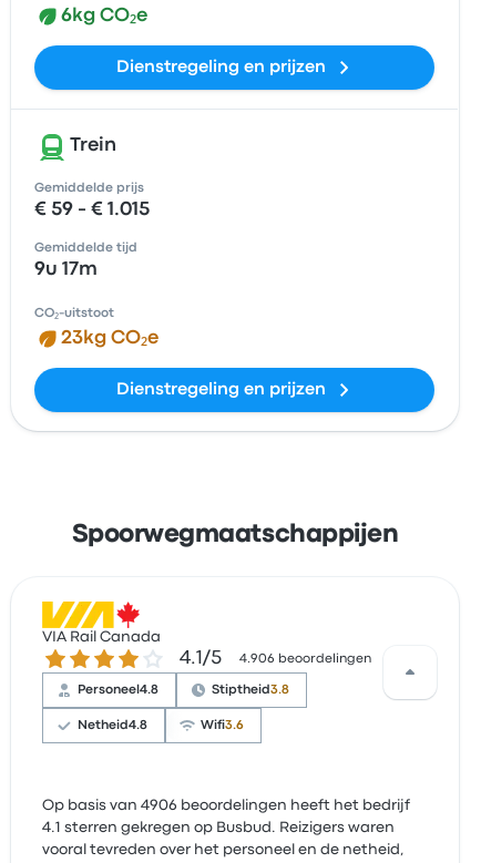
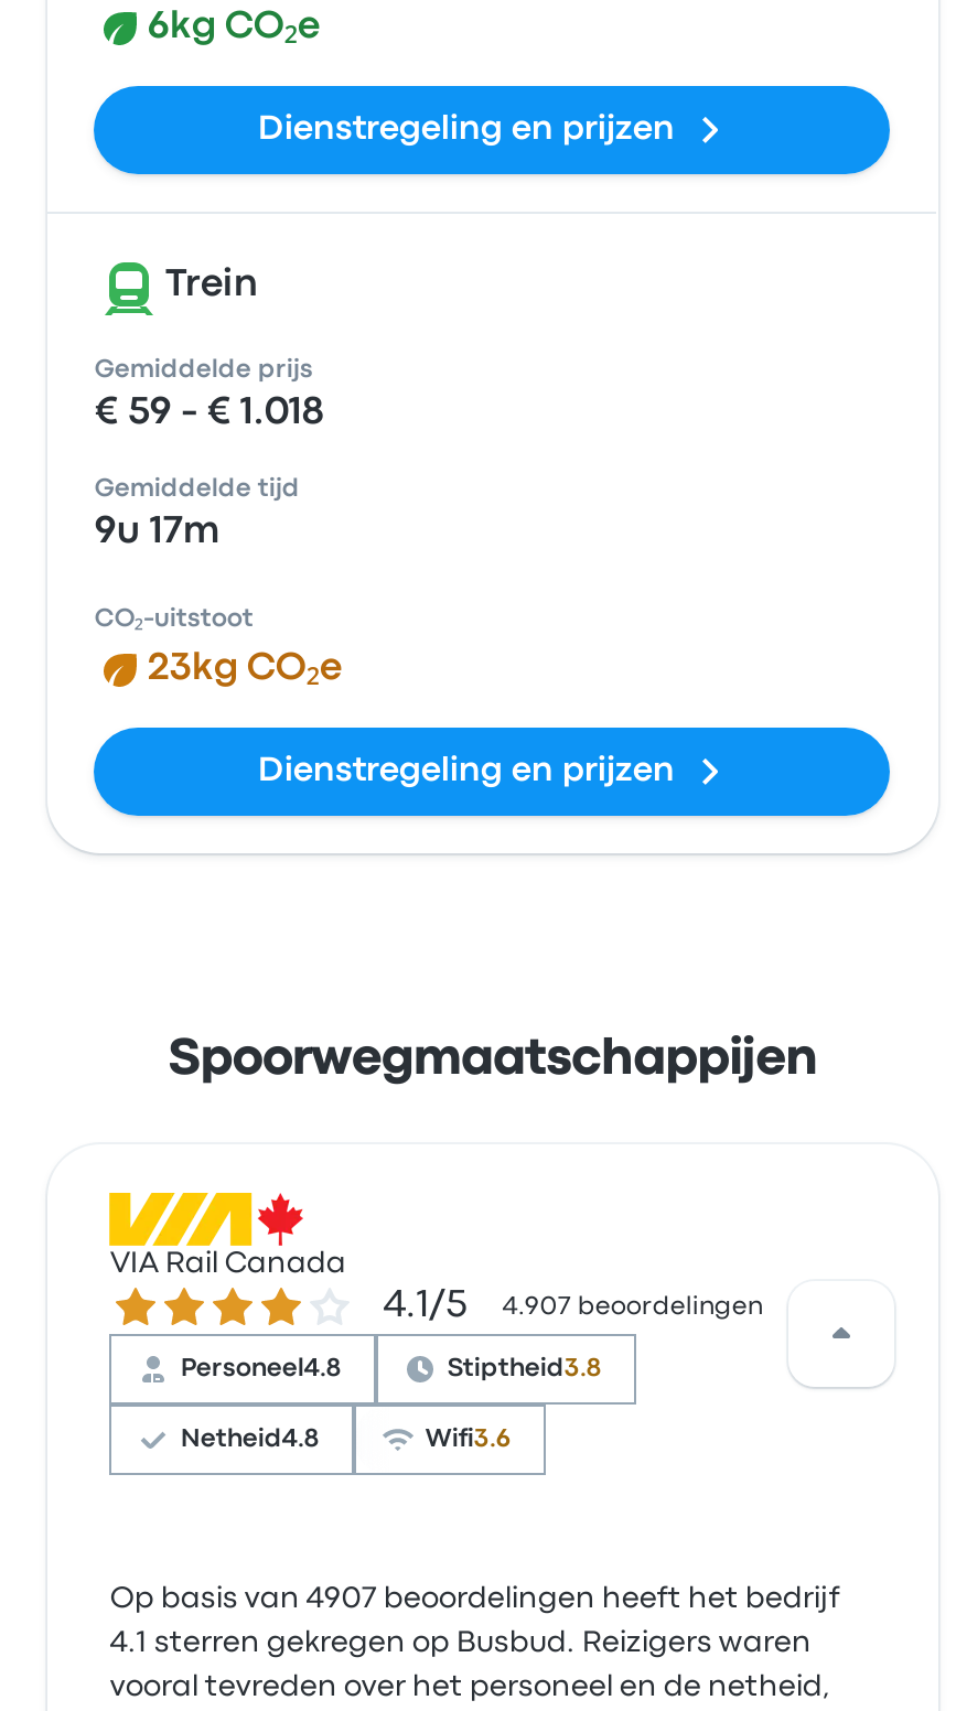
[35,202,150,218] € 59 - € 1.015 -> [95,397,324,430] € 59 - € 1.018
[240,654,372,665] 4.906 beoordelingen -> [503,1296,763,1319] 4.907 beoordelingen
[43,799,411,812] Op basis van 4906 beoordelingen heeft het bedrijf -> [110,1585,840,1612] Op basis van 4907 beoordelingen heeft het bedrijf

